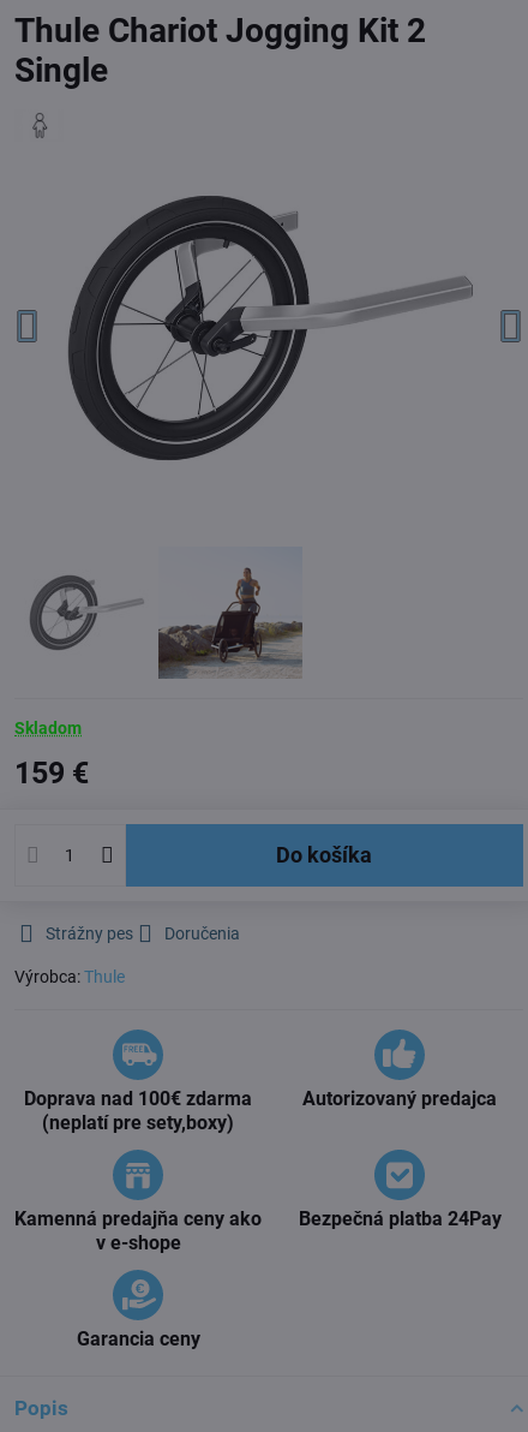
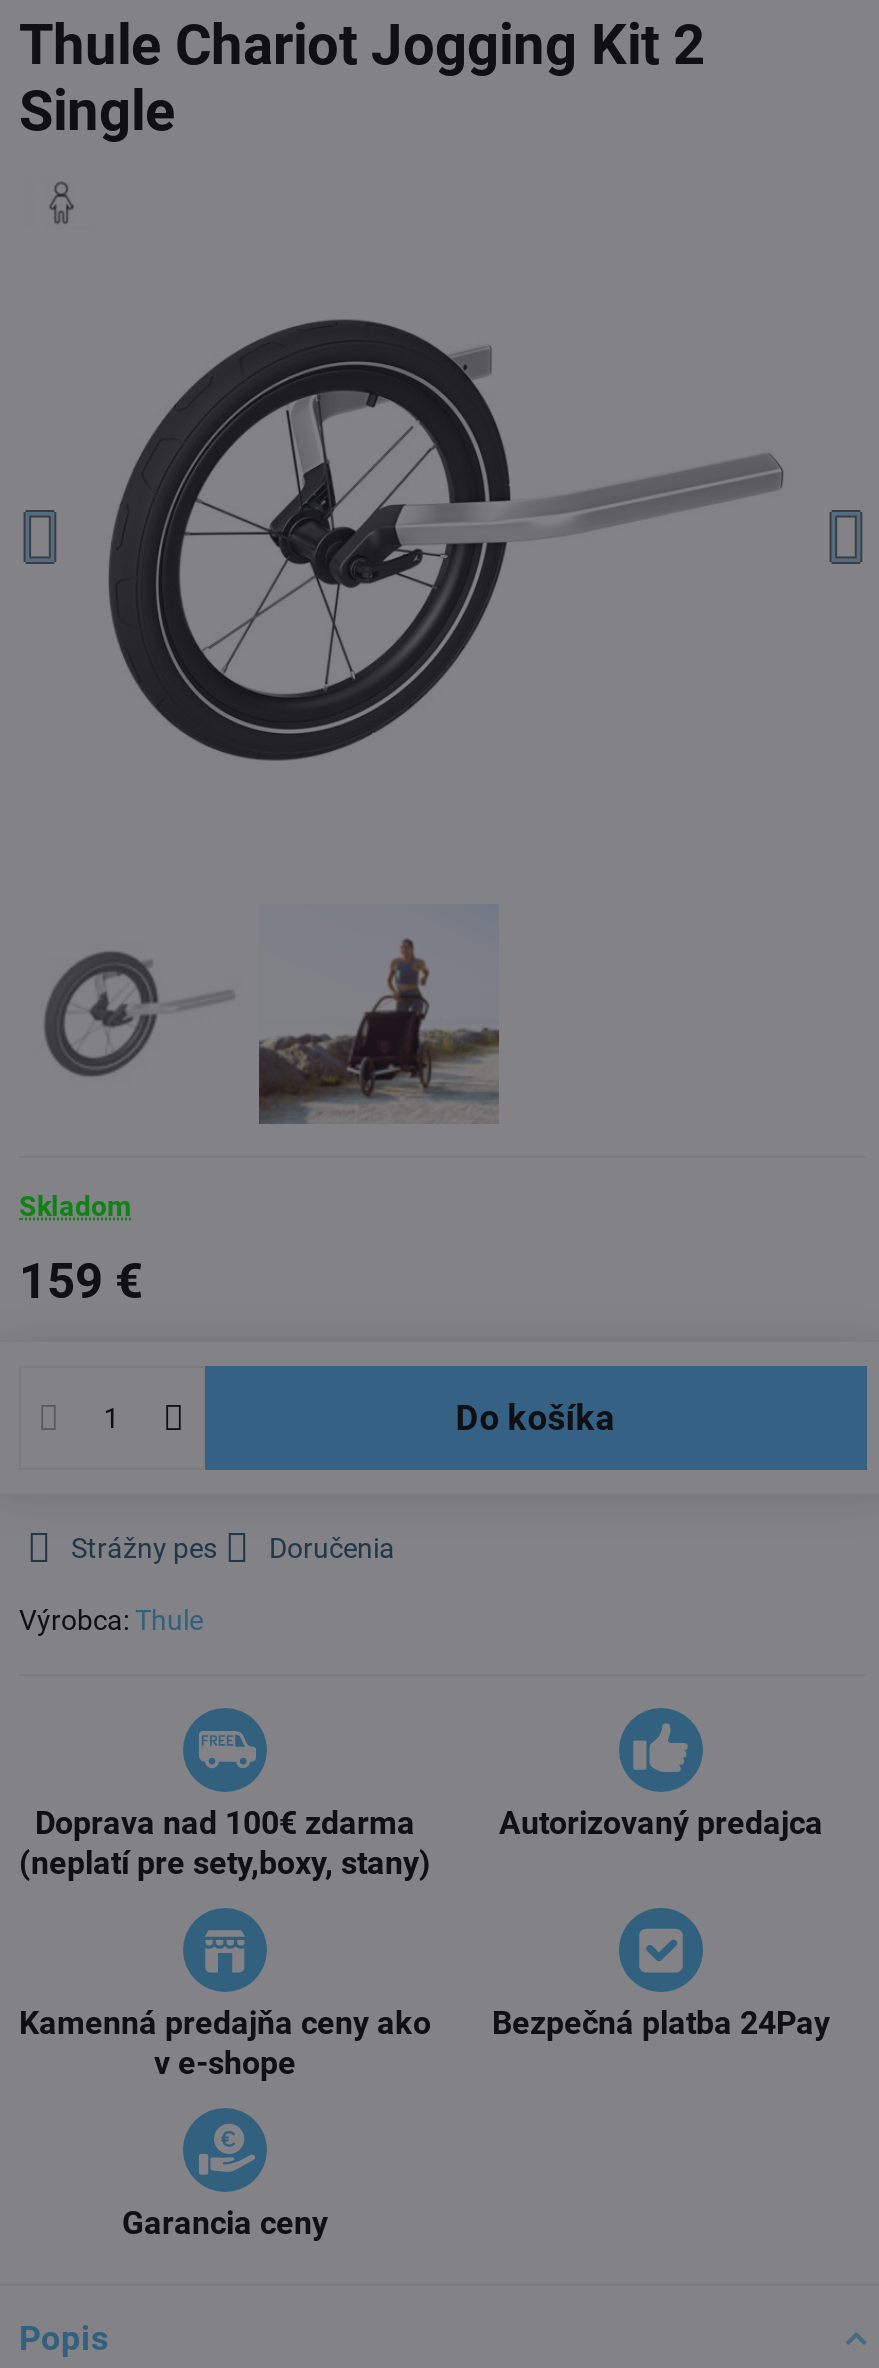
[42,1111,234,1134] (neplatí pre sety,boxy) -> [19,1844,431,1882] (neplatí pre sety,boxy, stany)

